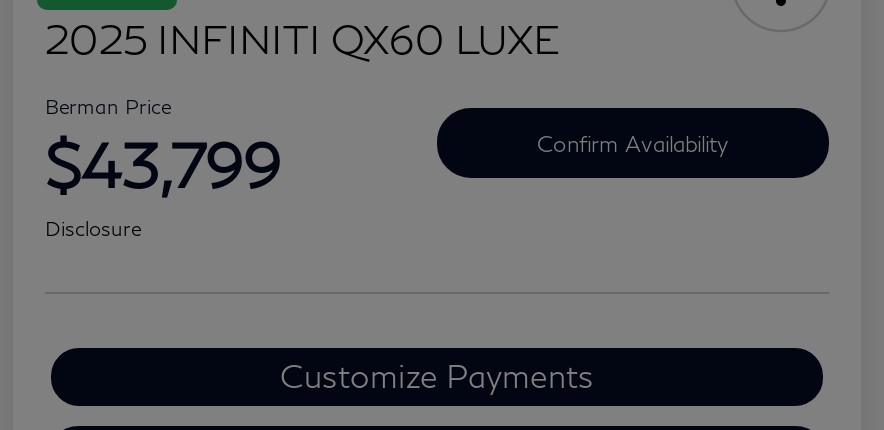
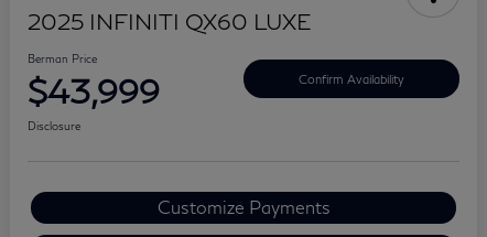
[45,128,281,200] $43,799 -> [28,70,160,110] $43,999

